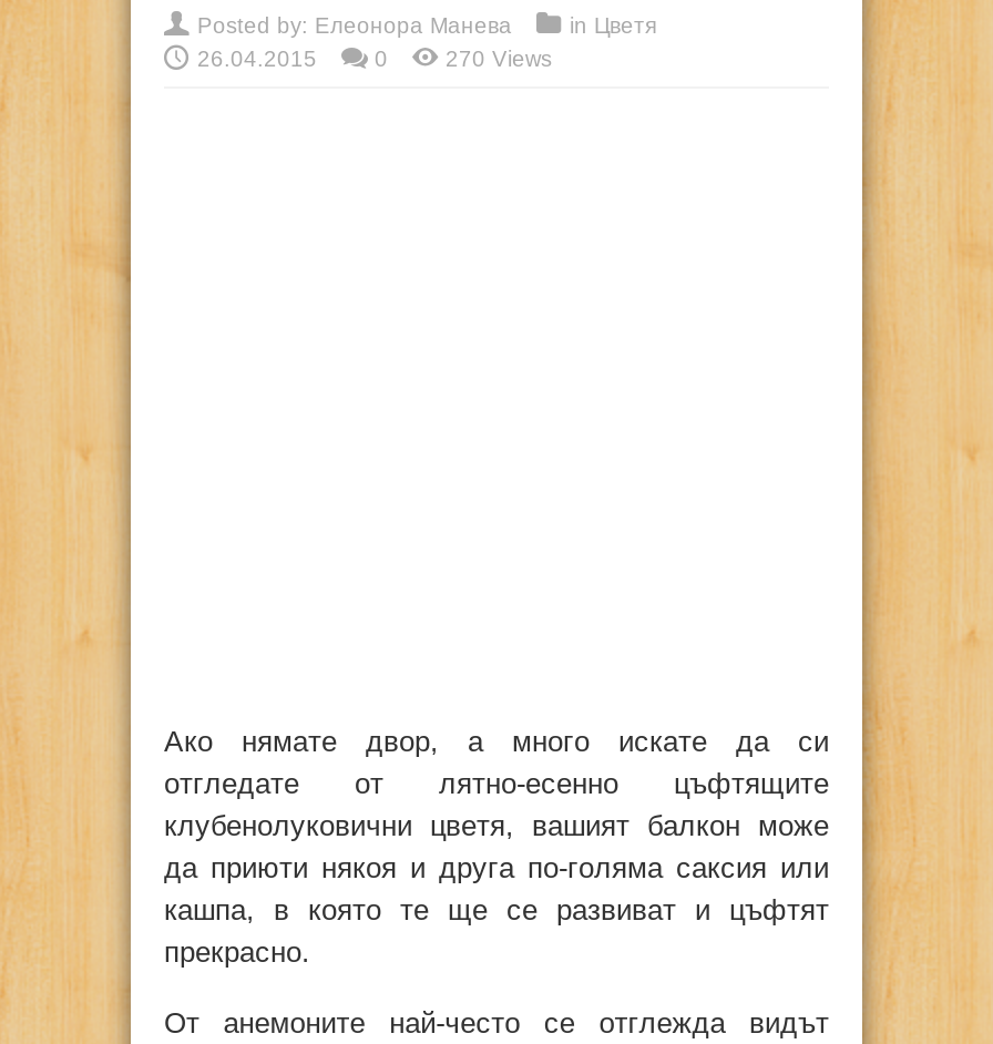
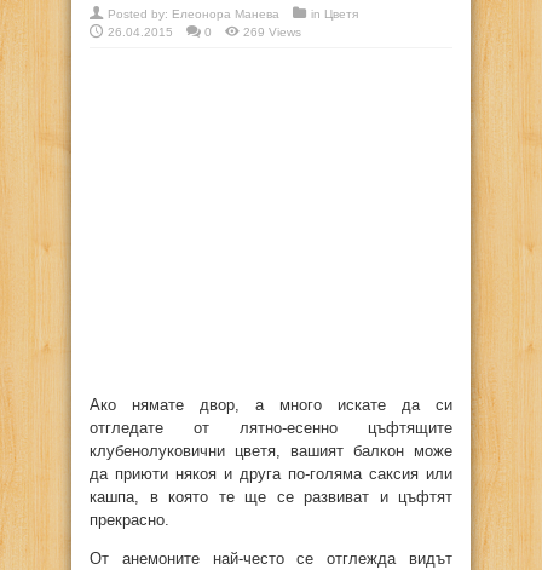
[446,47,552,71] 270 Views -> [243,25,301,39] 269 Views

